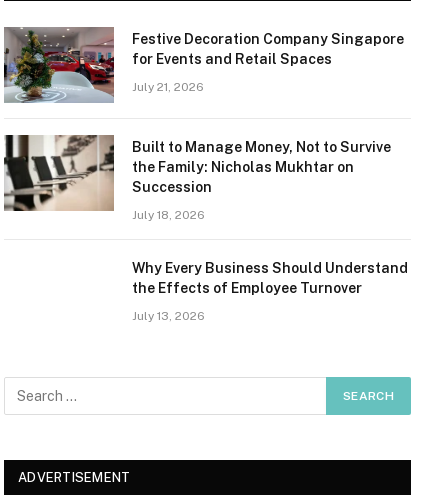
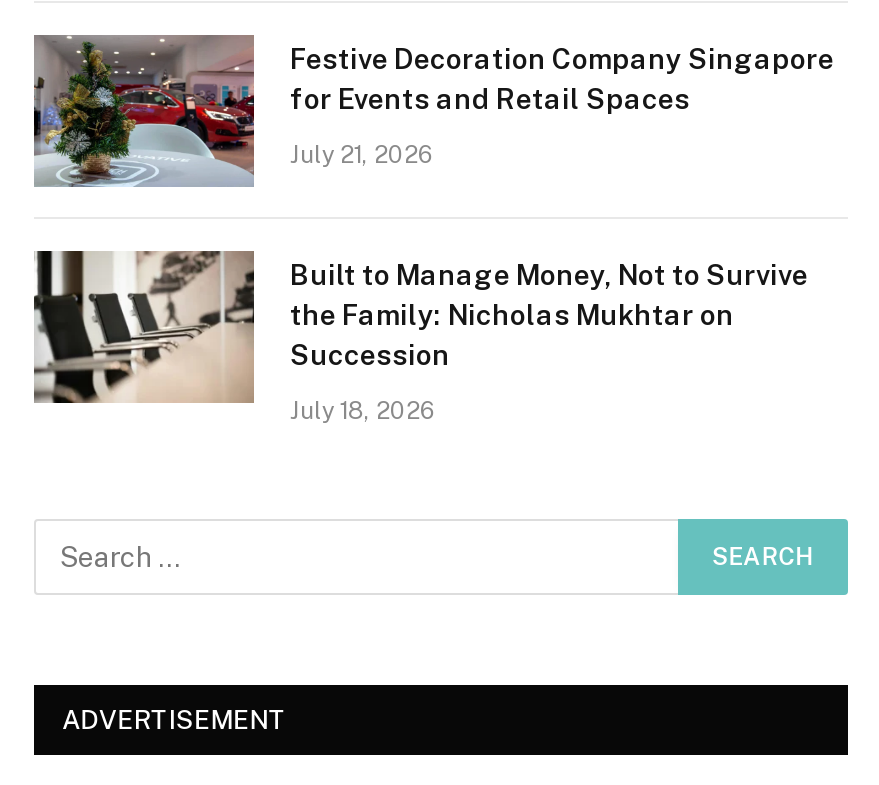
[132,260,408,323] Why Every Business Should Understand | the Effects of Employee Turnover | July 13, 2026 -> none

